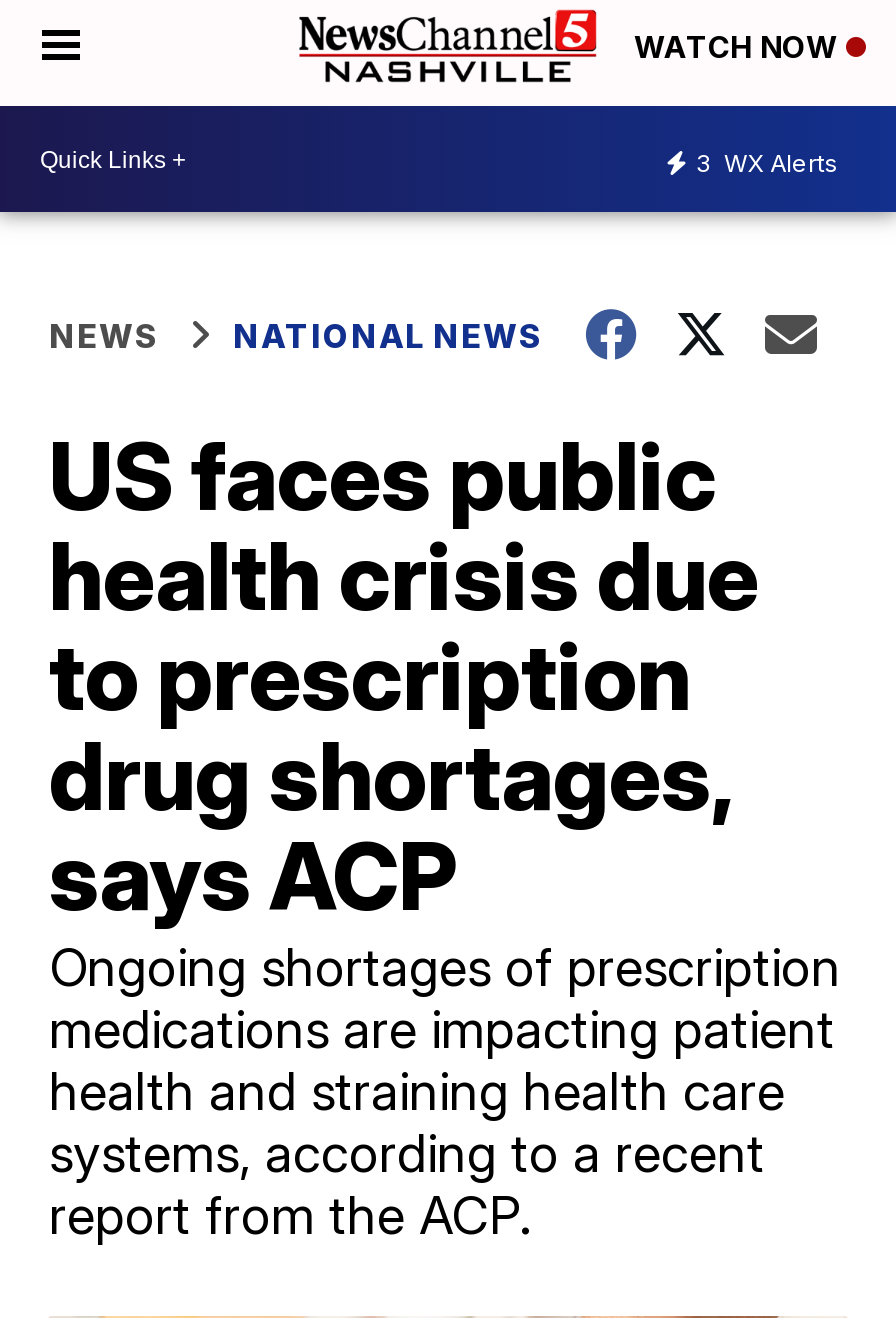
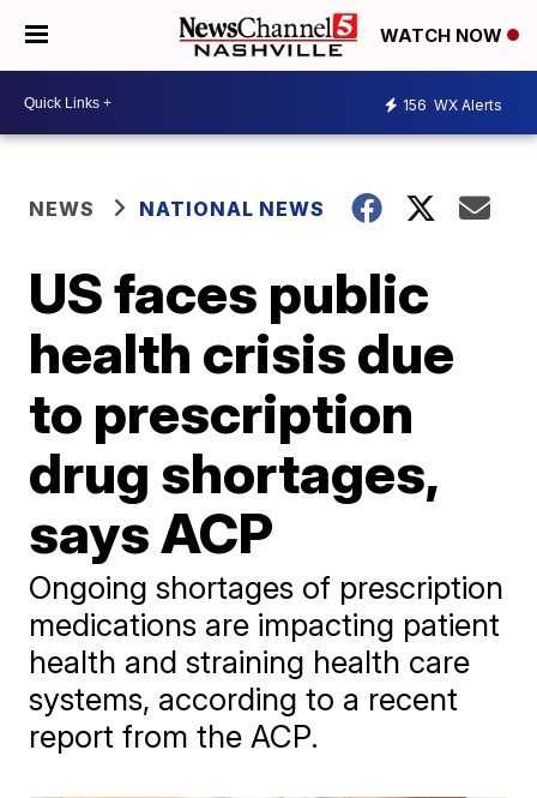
[696,147,838,177] 3 WX Alerts -> [403,95,502,113] 156 WX Alerts

